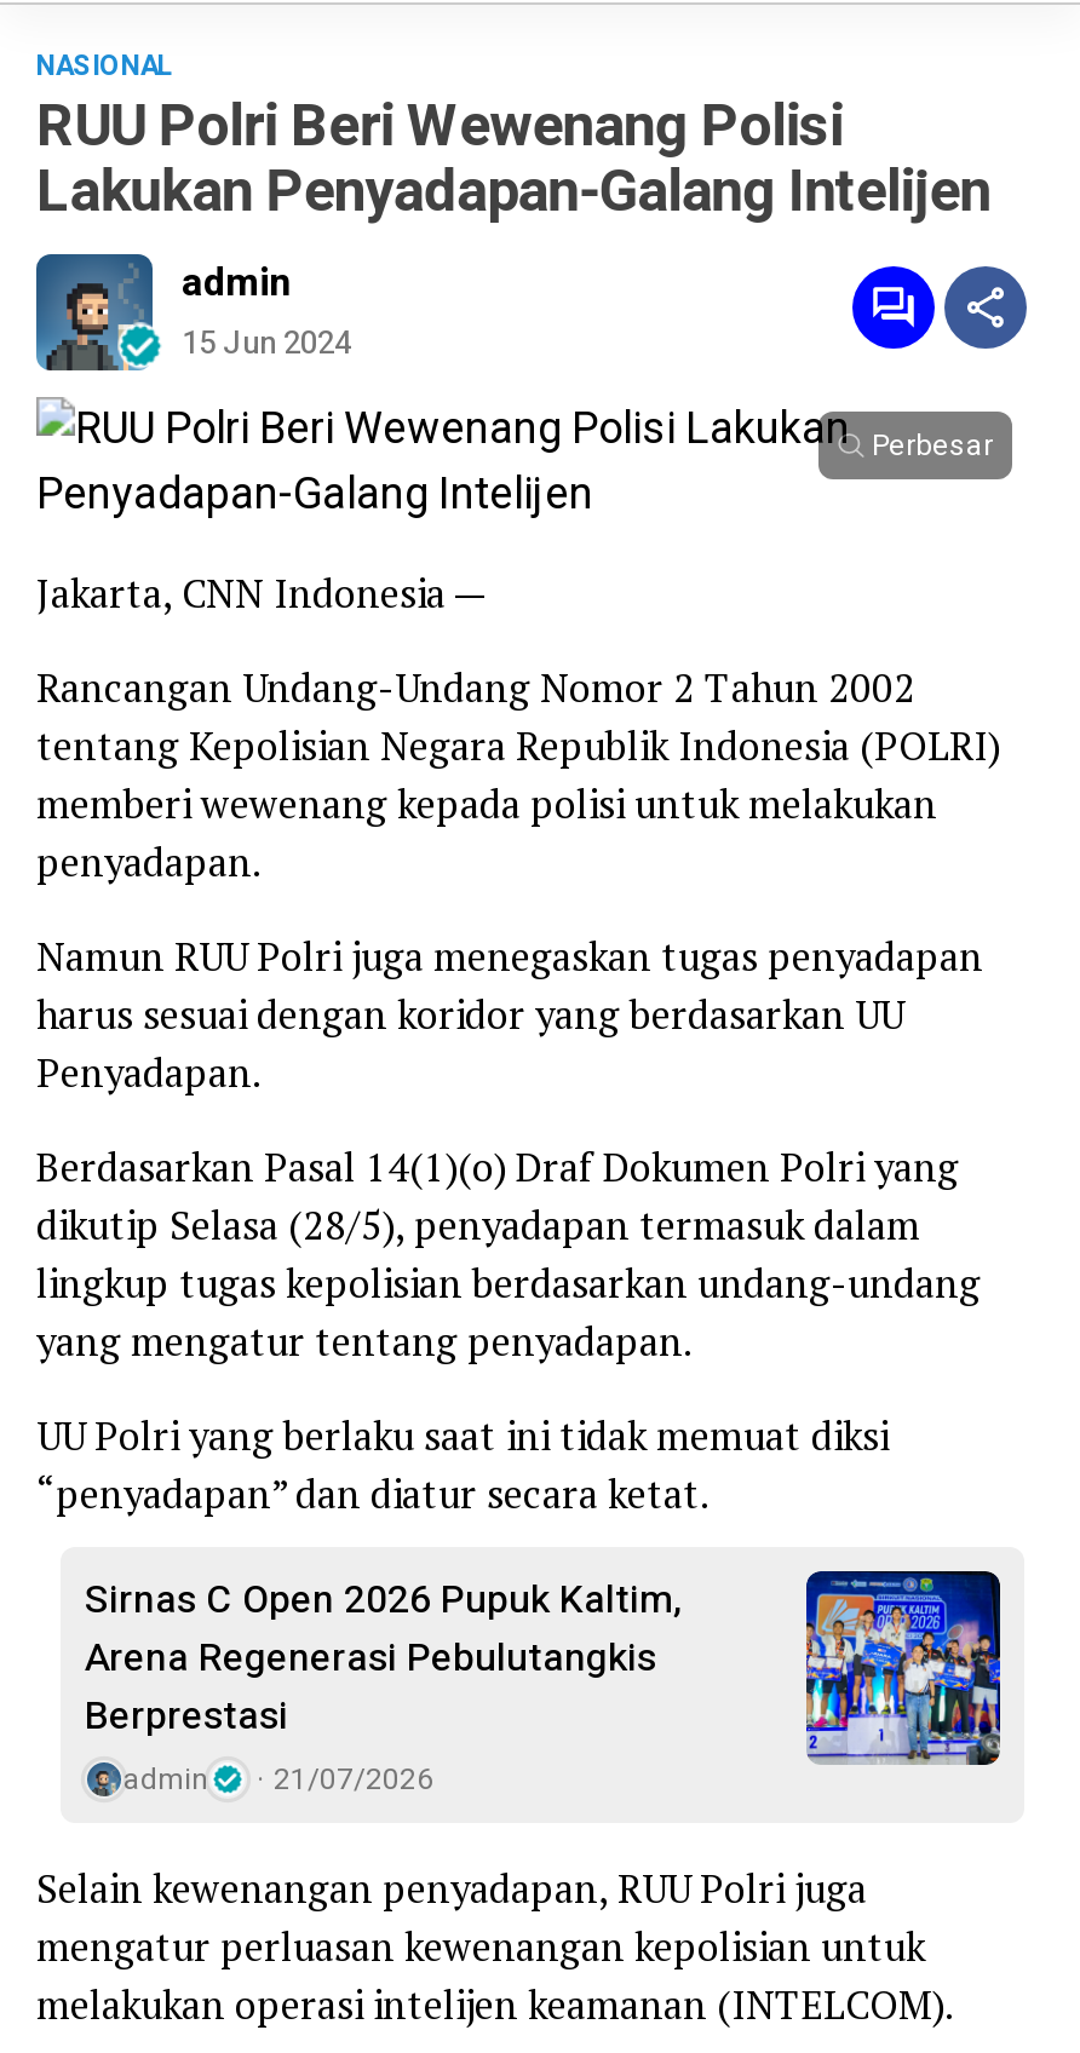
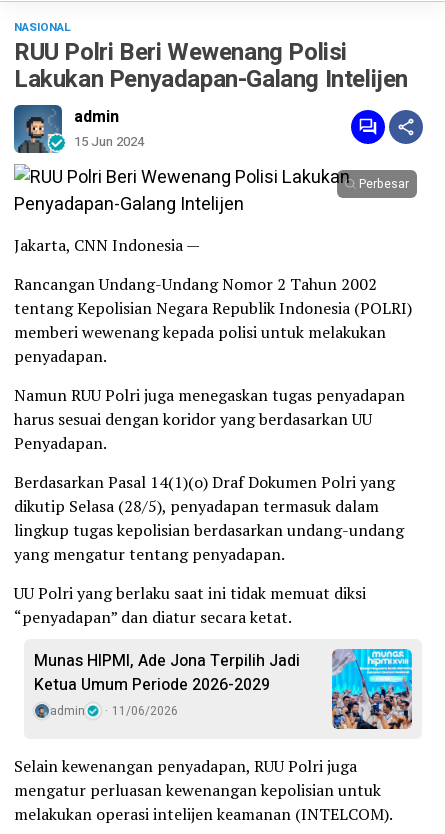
[85,1571,683,1746] Sirnas C Open 2026 Pupuk Kaltim, | Arena Regenerasi Pebulutangkis | Berprestasi -> [34,649,300,697] Munas HIPMI, Ade Jona Terpilih Jadi | Ketua Umum Periode 2026-2029
[804,1569,1003,1799] [image] -> [331,648,413,730] [image]
[123,1758,433,1801] admin 21/07/2026 -> [50,702,178,720] admin 11/06/2026

